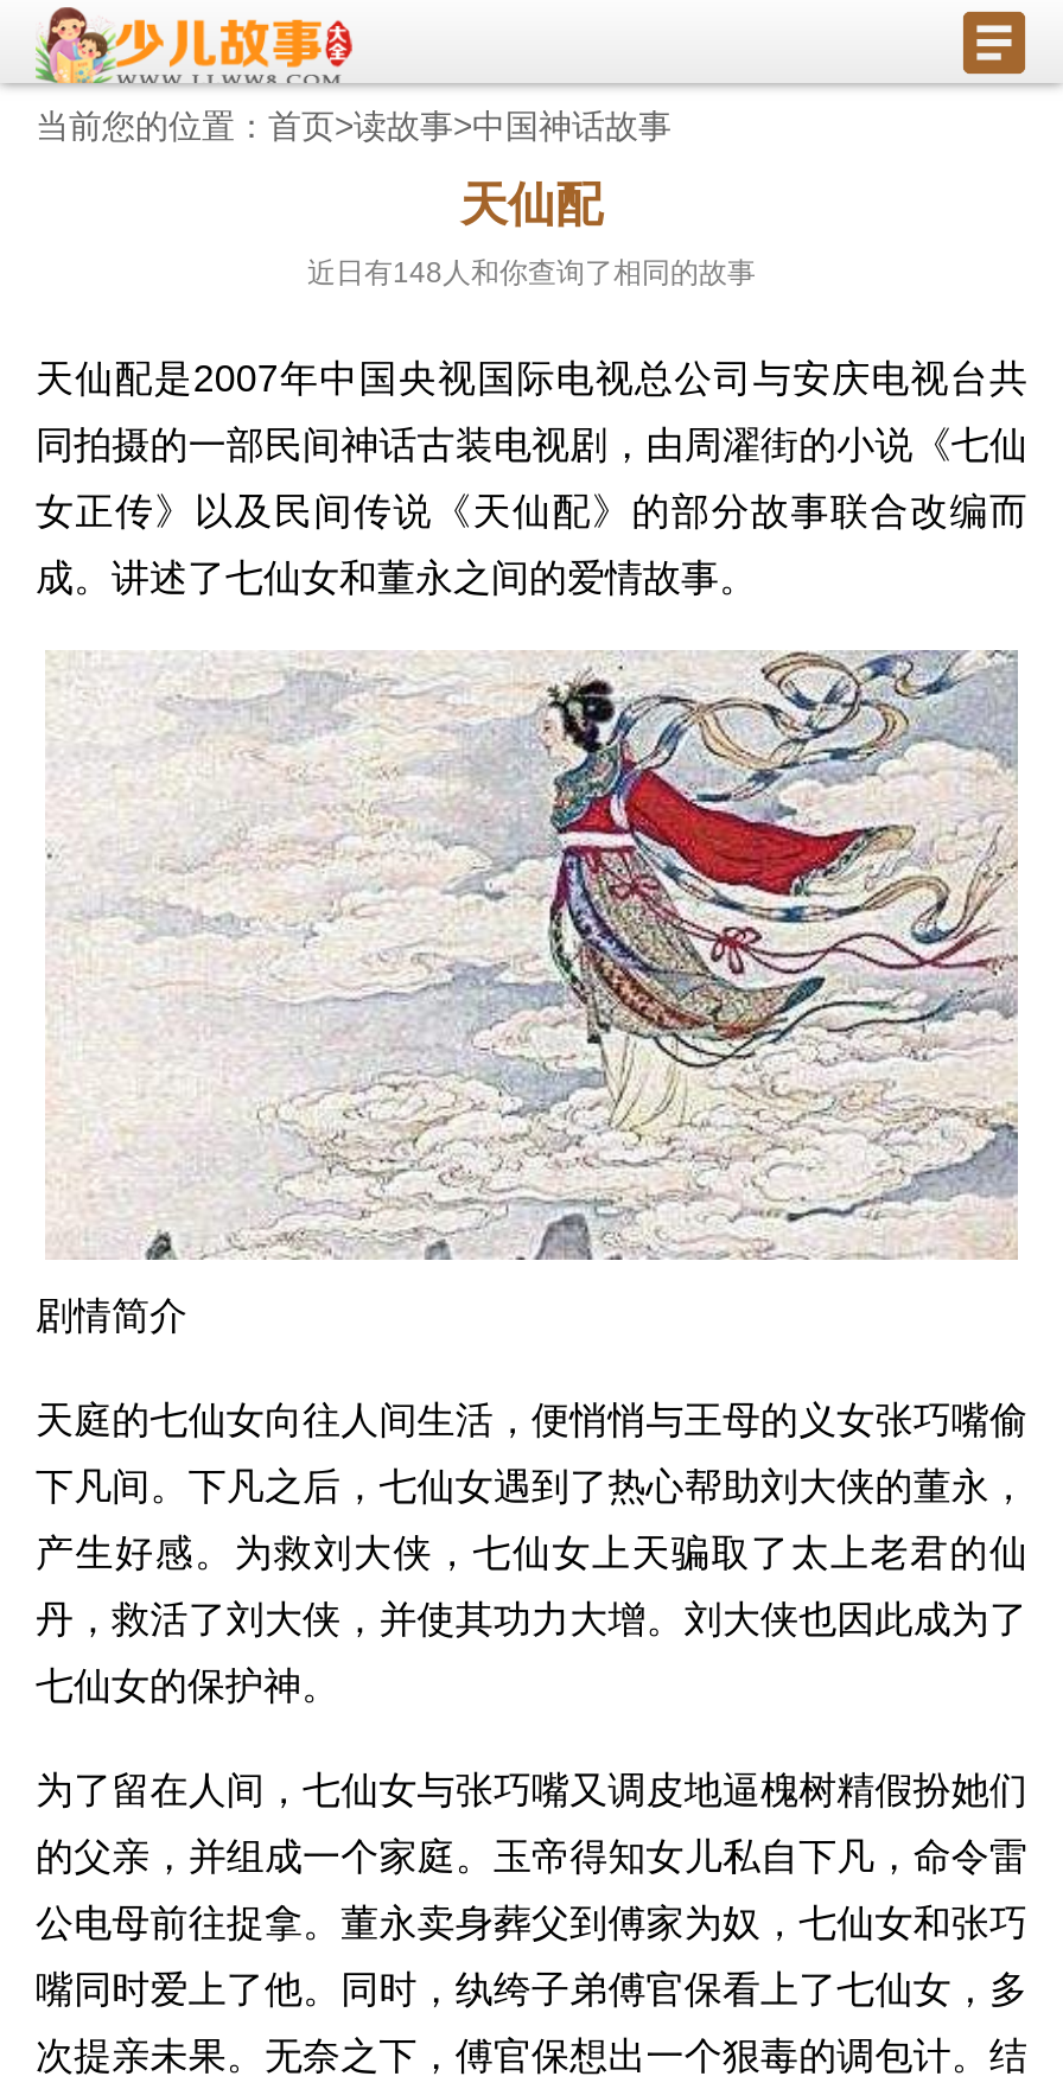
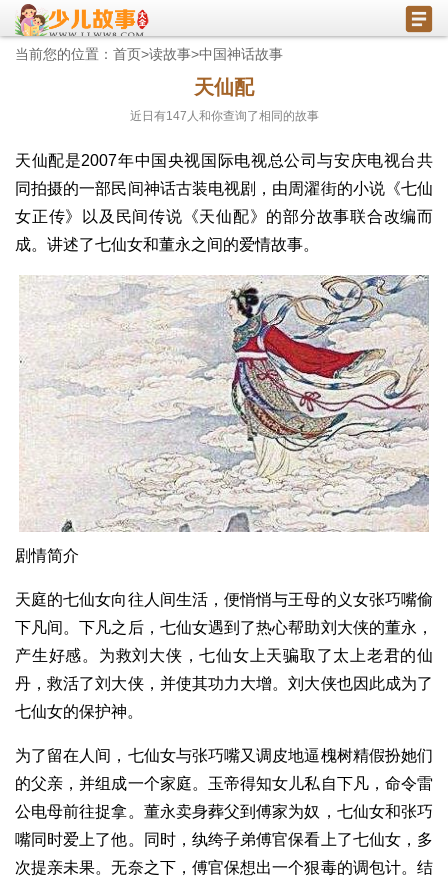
[307,256,756,289] 近日有148人和你查询了相同的故事 -> [129,109,318,123] 近日有147人和你查询了相同的故事

